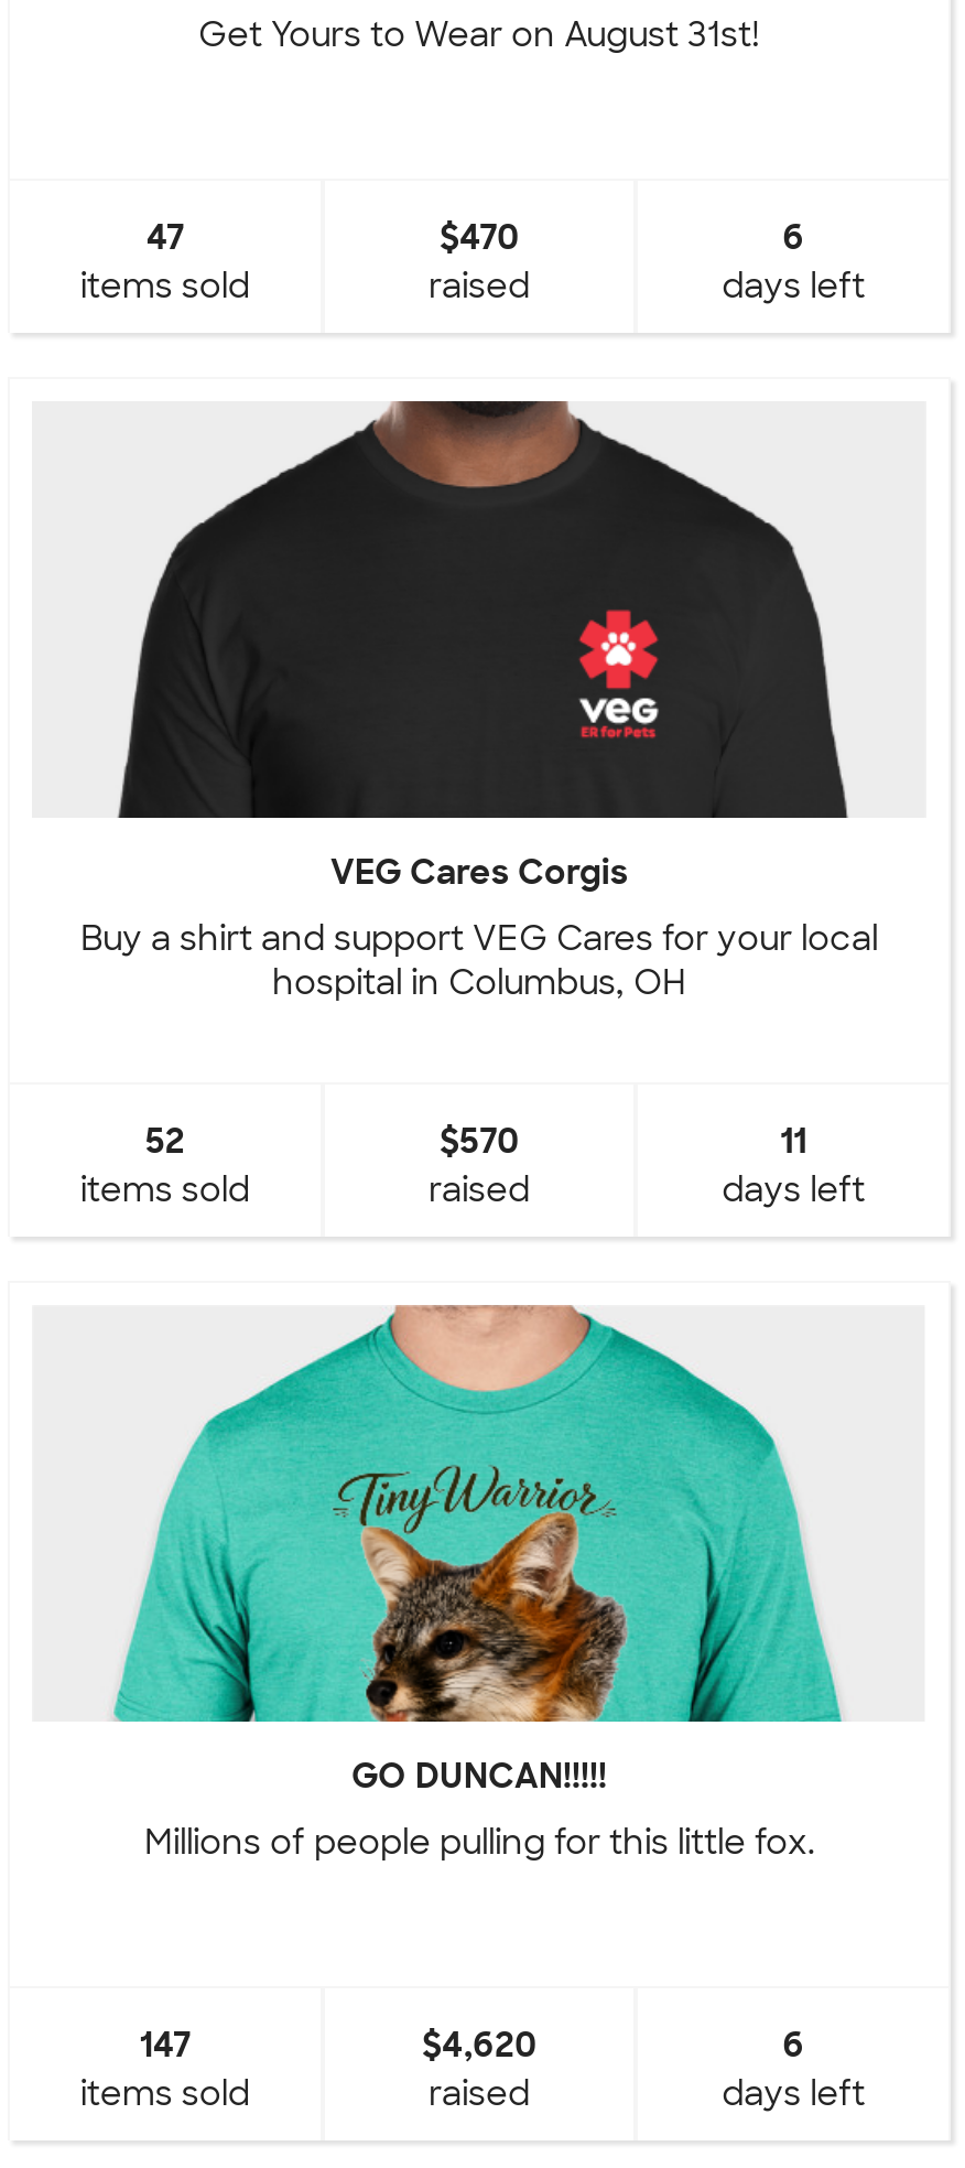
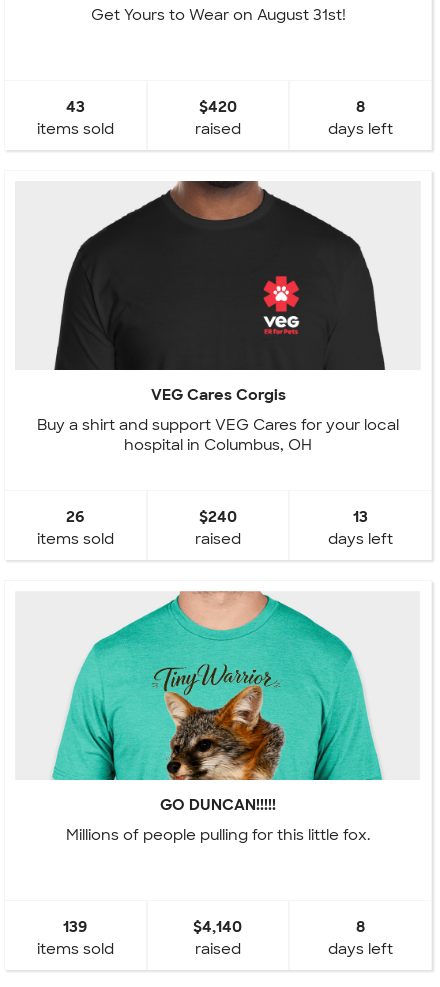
[146,215,184,259] 47 -> [66,97,85,117] 43
[440,215,519,259] $470 -> [199,97,237,117] $420
[782,215,804,259] 6 -> [356,97,365,117] 8
[145,1118,185,1163] 52 -> [66,507,85,527] 26
[440,1118,519,1163] $570 -> [199,507,237,527] $240
[780,1118,807,1163] 11 -> [353,507,368,527] 13
[139,2022,190,2066] 147 -> [63,917,87,937] 139
[422,2022,536,2066] $4,620 -> [193,917,242,937] $4,140
[782,2022,804,2066] 6 -> [356,917,365,937] 8

